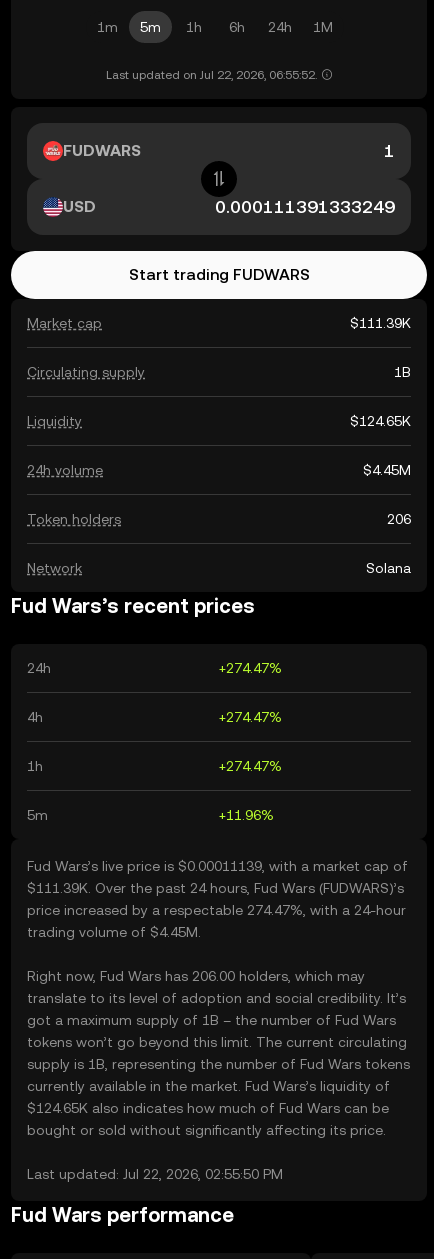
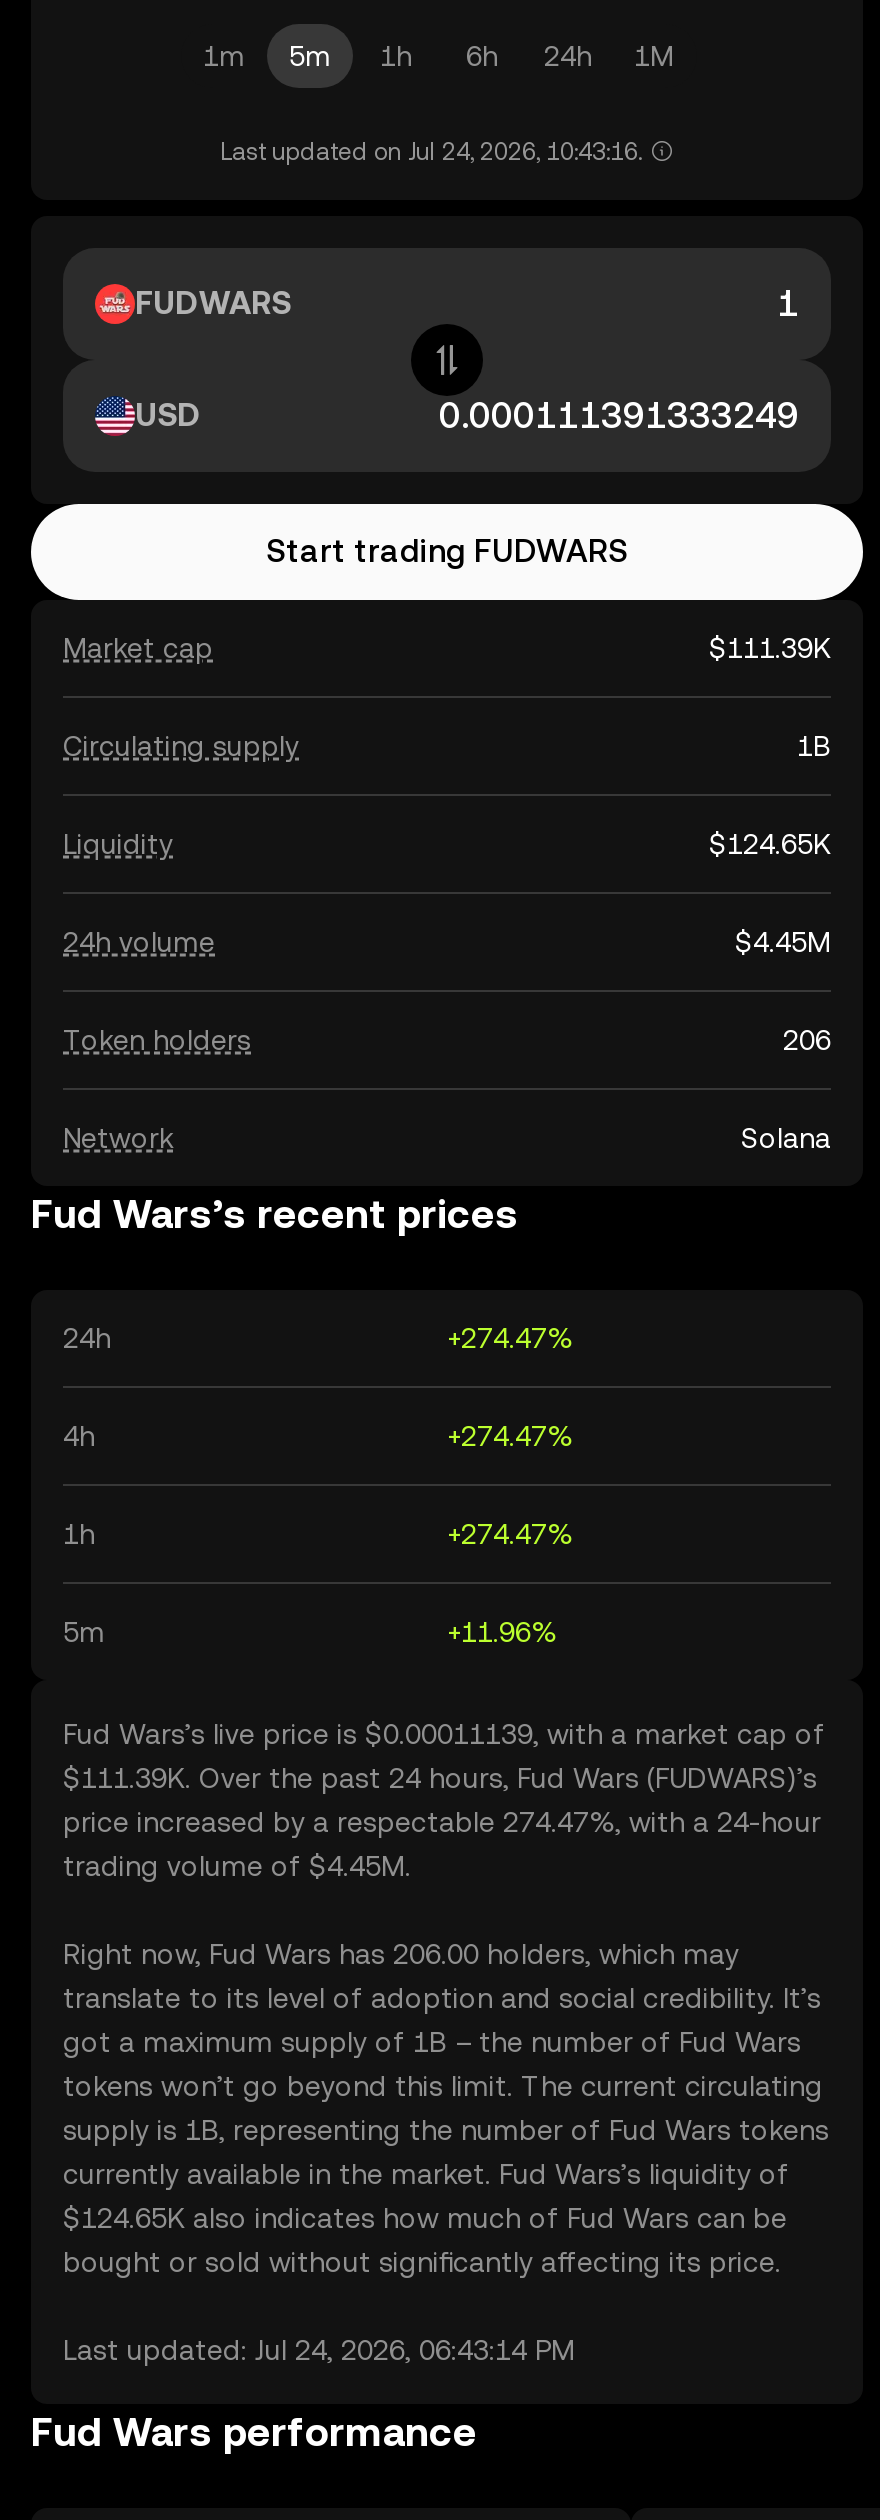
[105,68,316,82] Last updated on Jul 22, 2026, 06:55:52. -> [220,138,642,166] Last updated on Jul 24, 2026, 10:43:16.
[27,1166,283,1182] Last updated: Jul 22, 2026, 02:55:50 PM -> [63,2334,575,2366] Last updated: Jul 24, 2026, 06:43:14 PM

